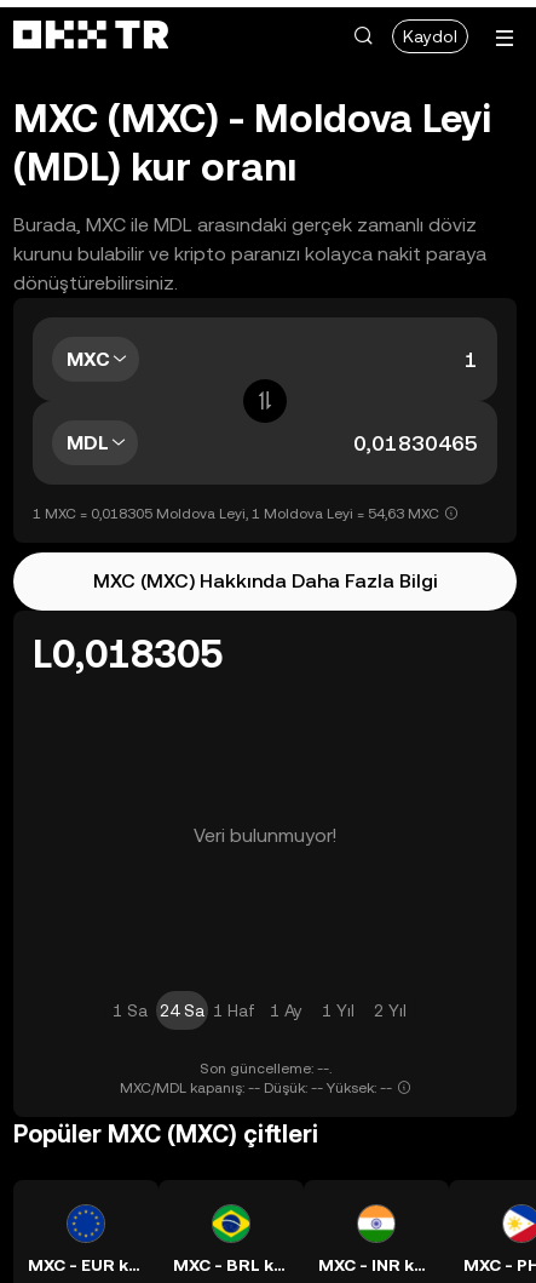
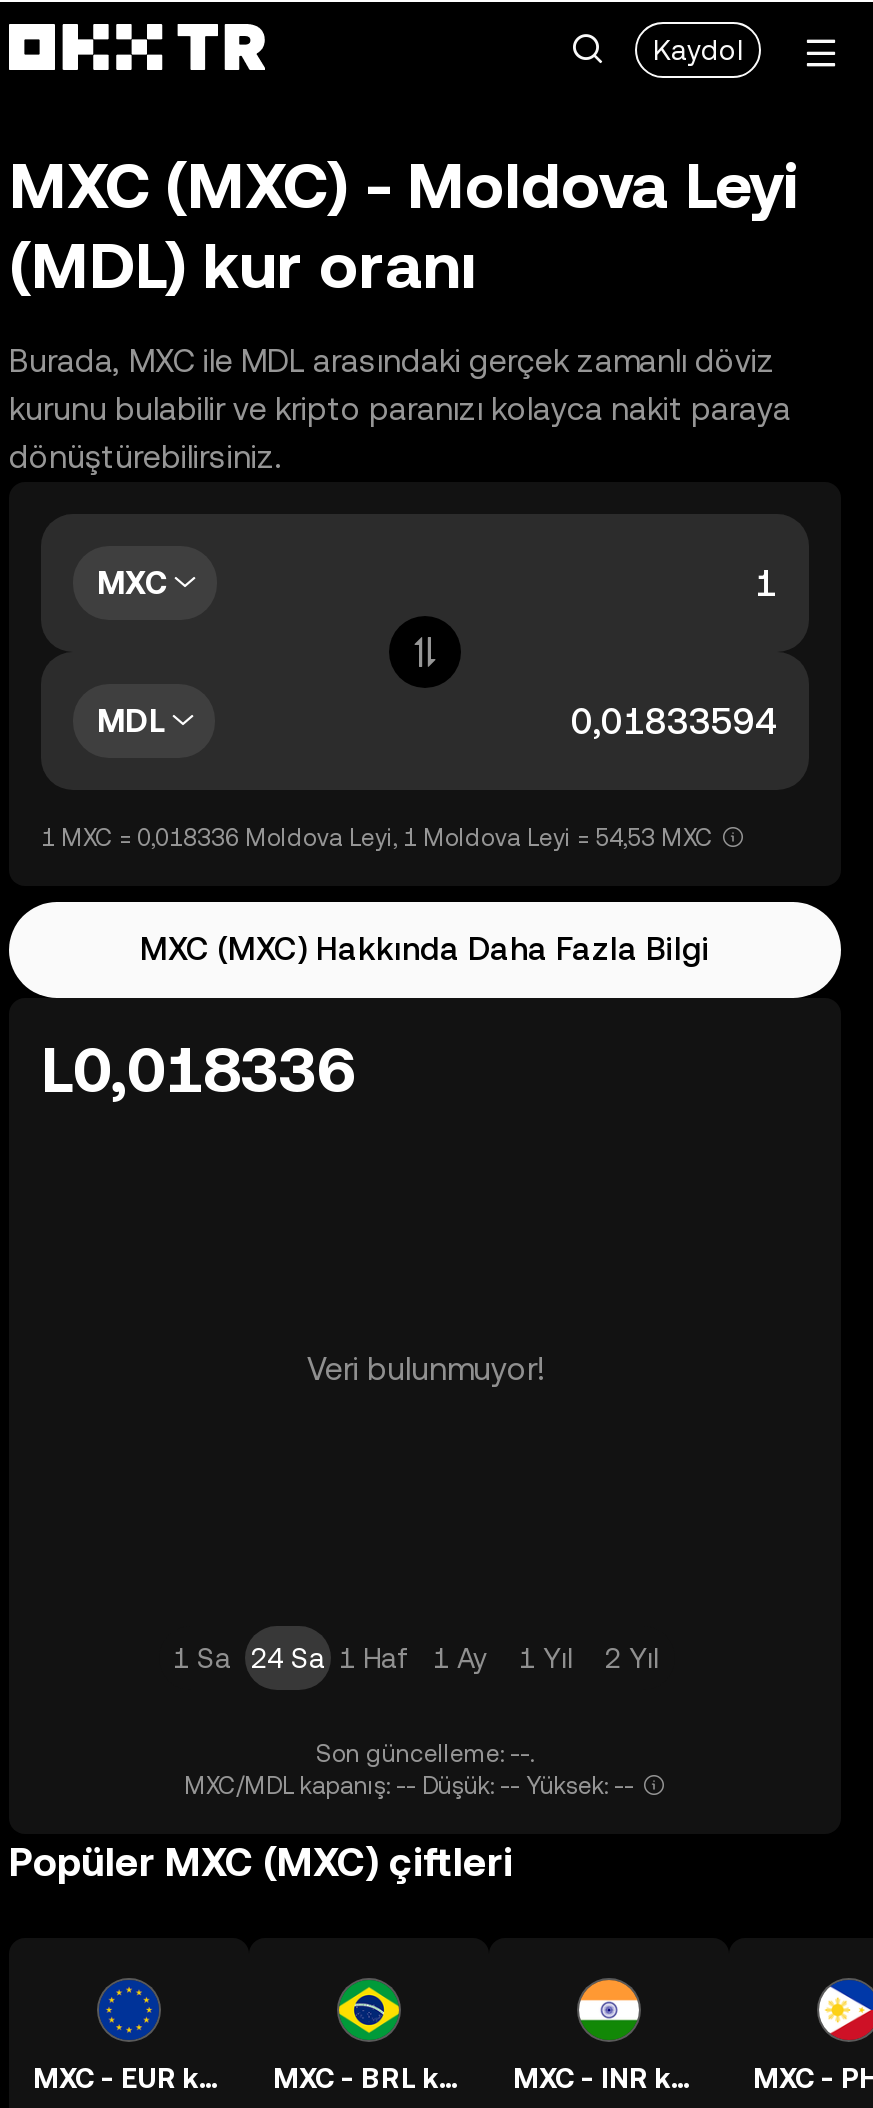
[33,505,439,522] 1 MXC = 0,018305 Moldova Leyi, 1 Moldova Leyi = 54,63 MXC -> [41,824,713,852] 1 MXC = 0,018336 Moldova Leyi, 1 Moldova Leyi = 54,53 MXC
[33,631,223,676] L0,018305 -> [41,1032,355,1106] L0,018336

